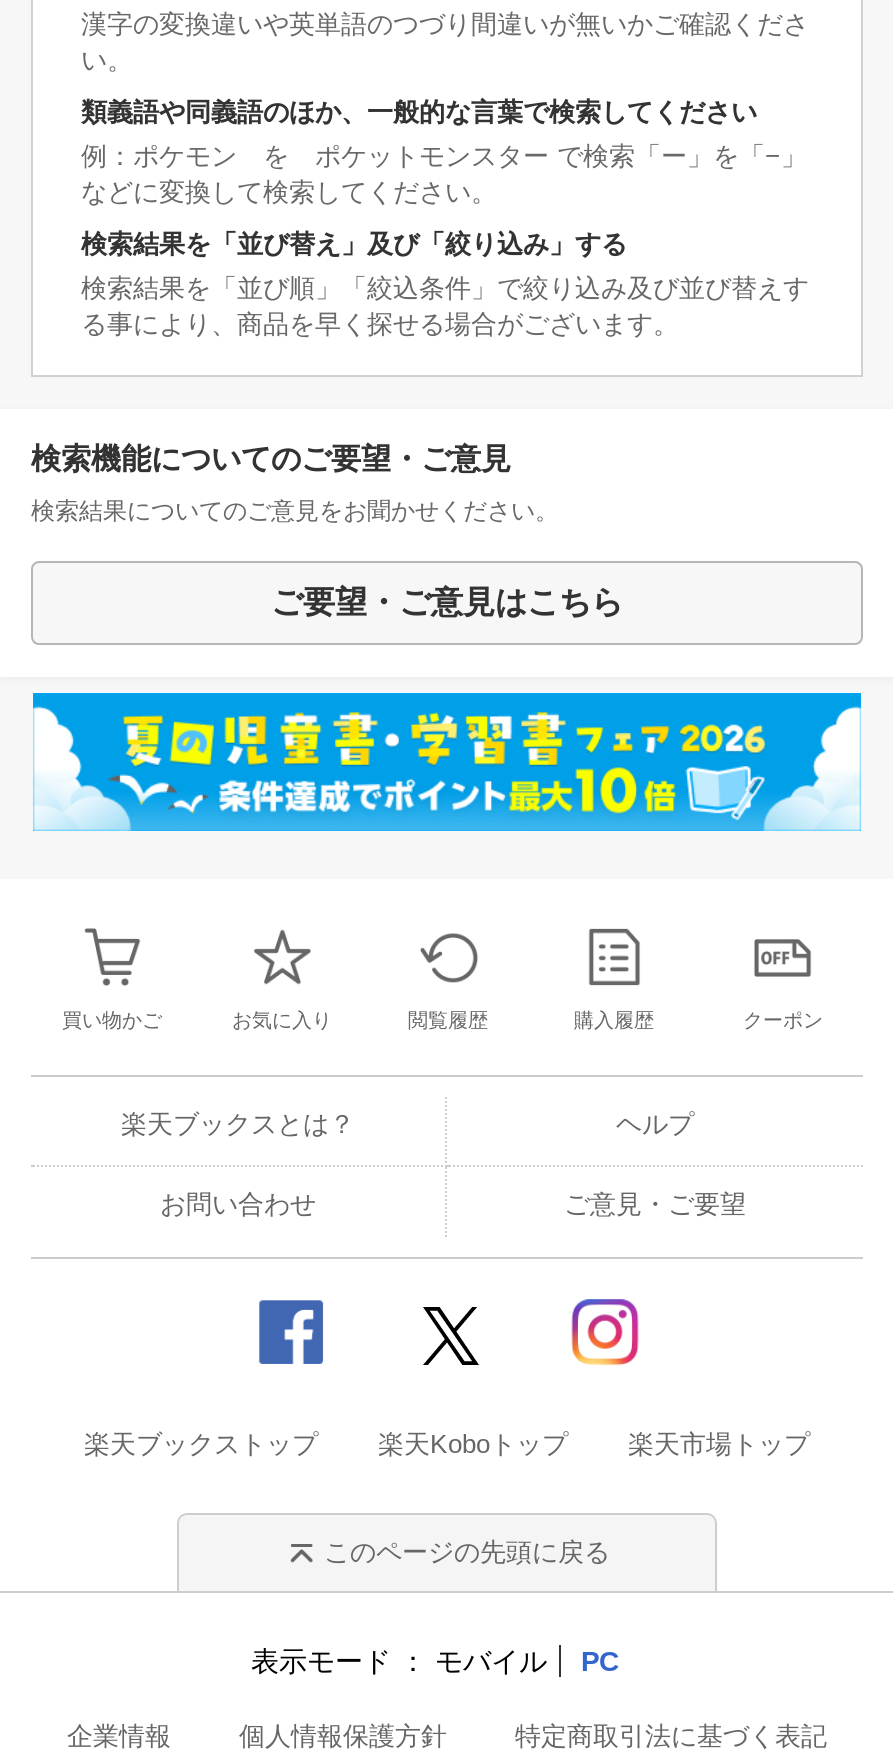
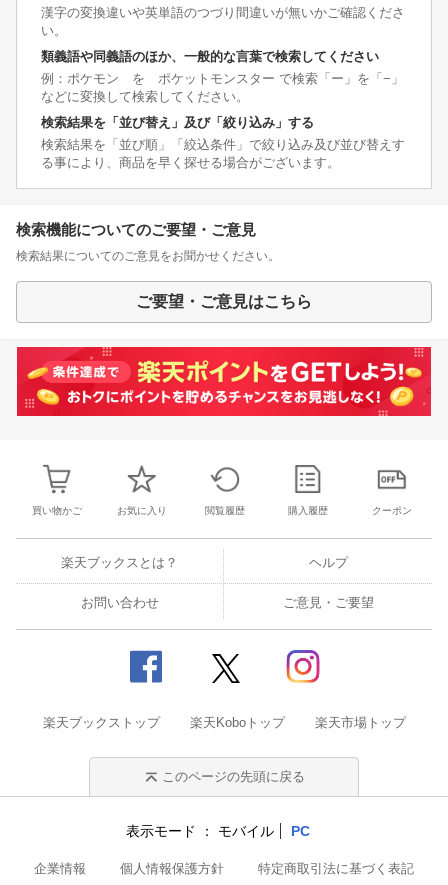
[31,691,863,833] [image] -> [16,346,432,417] [image]

